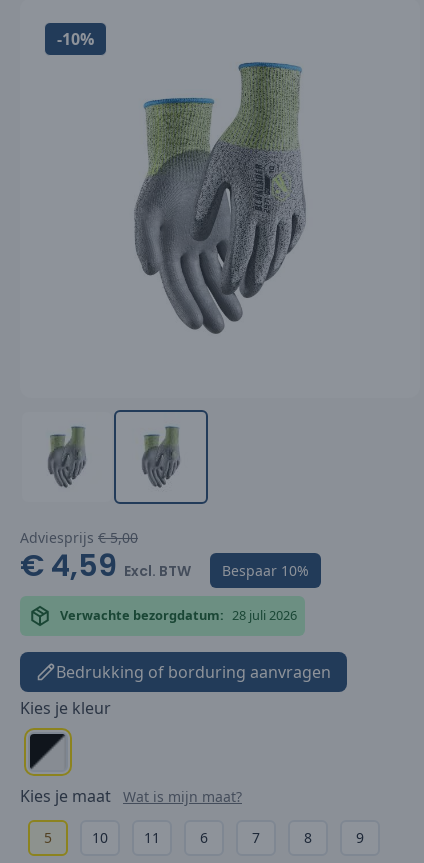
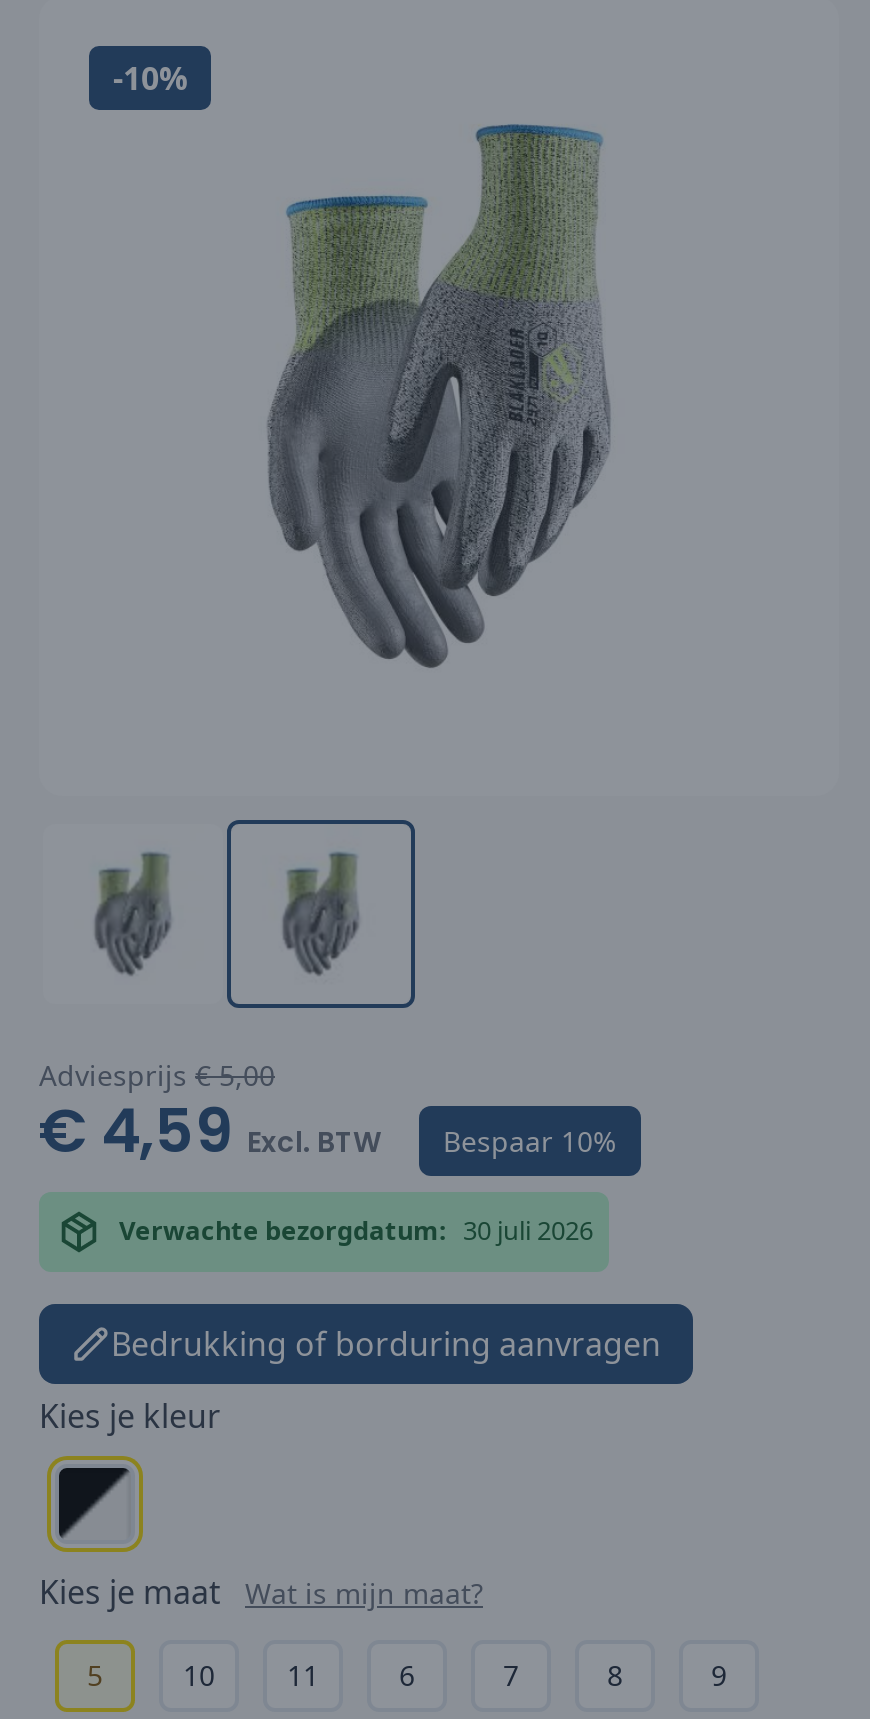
[60,606,297,624] Verwachte bezorgdatum: 28 juli 2026 -> [119,1212,593,1248] Verwachte bezorgdatum: 30 juli 2026

